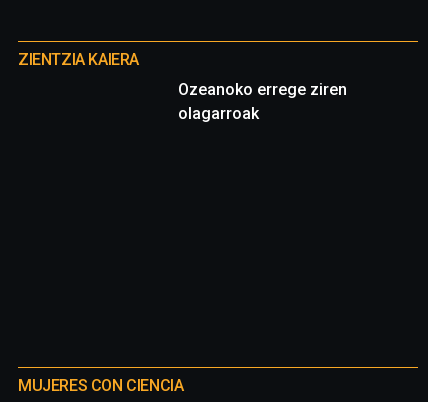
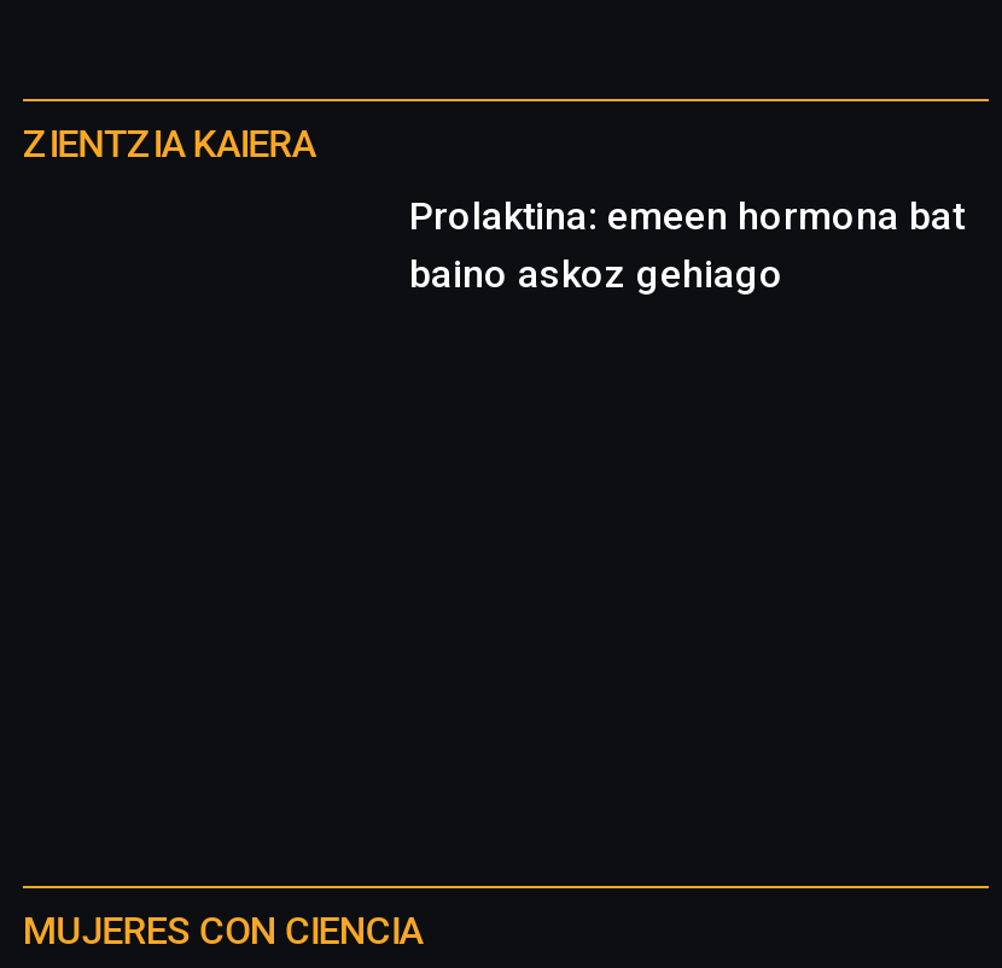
[178,80,347,123] Ozeanoko errege ziren | olagarroak -> [409,192,965,296] Prolaktina: emeen hormona bat | baino askoz gehiago

